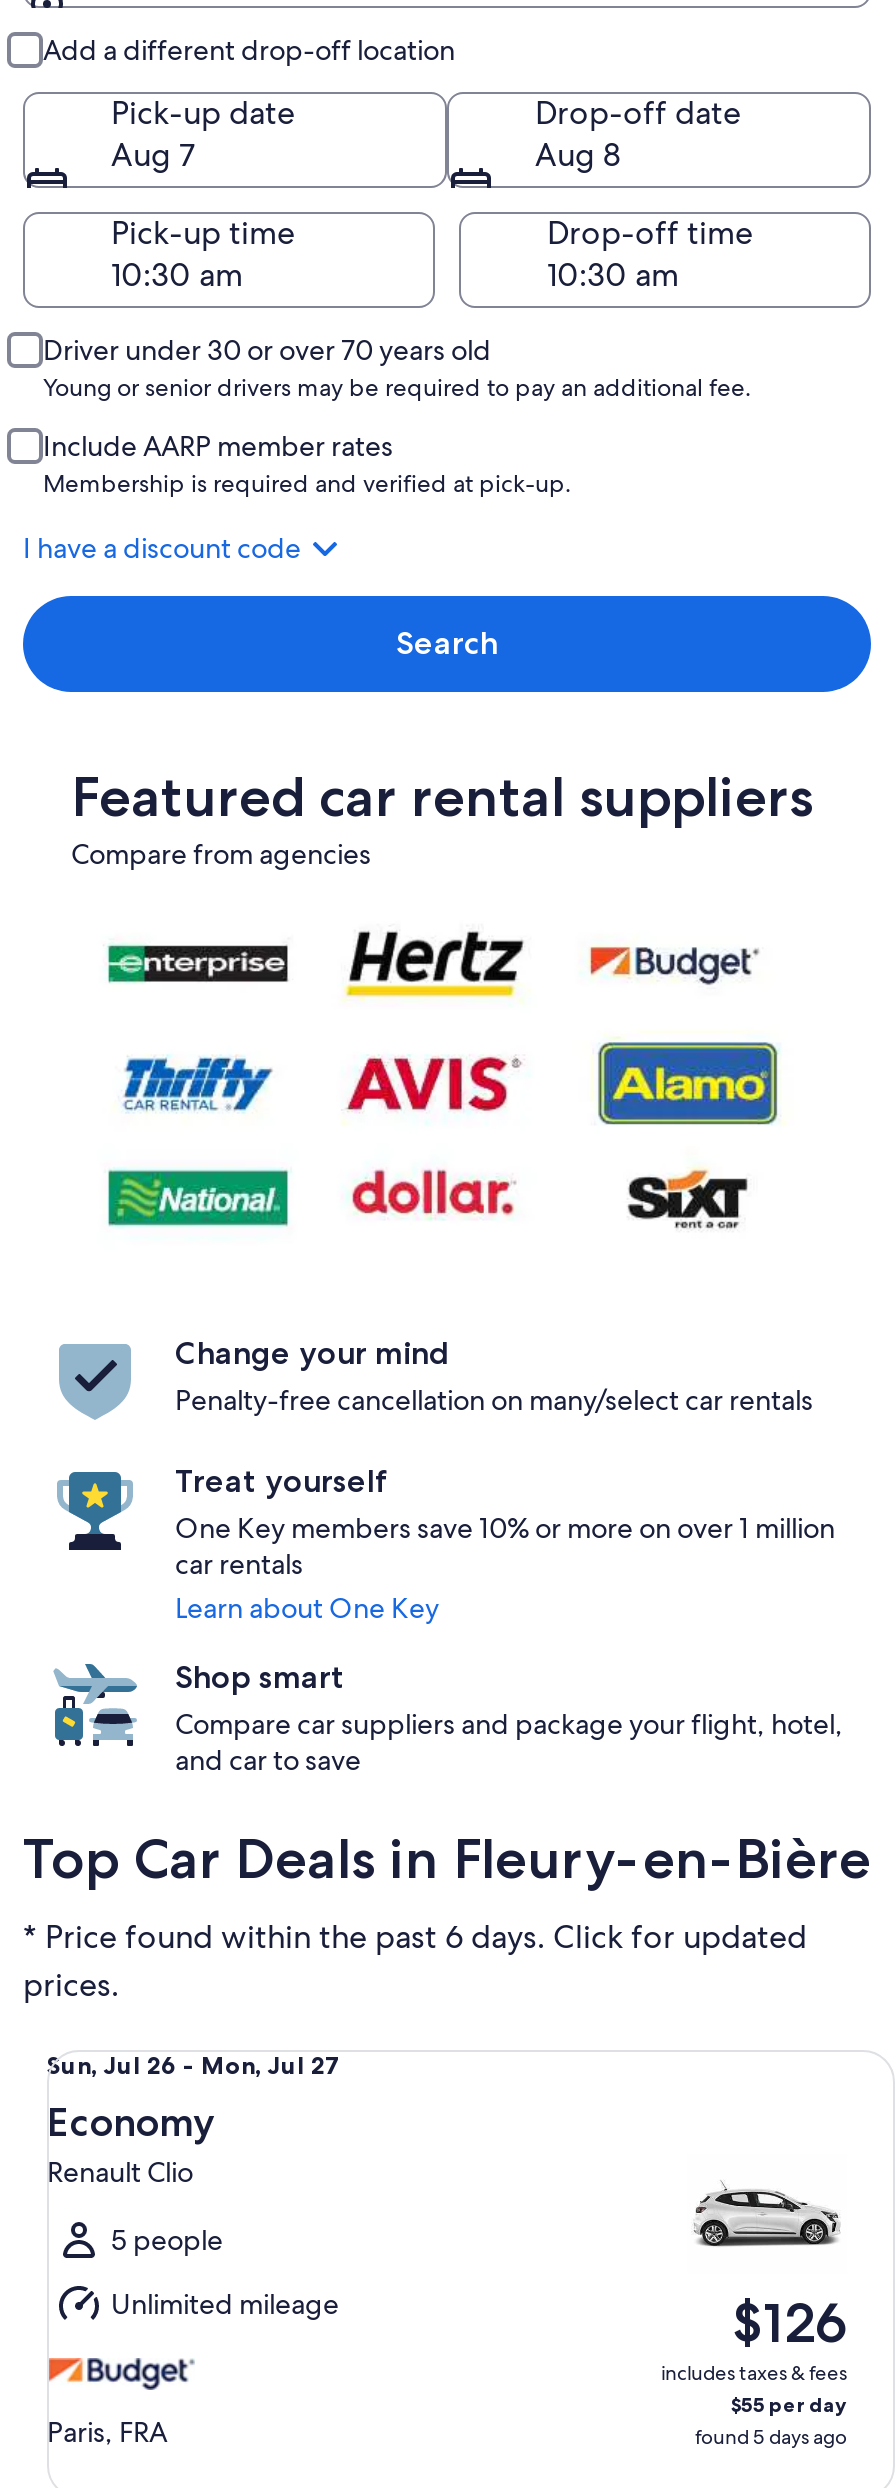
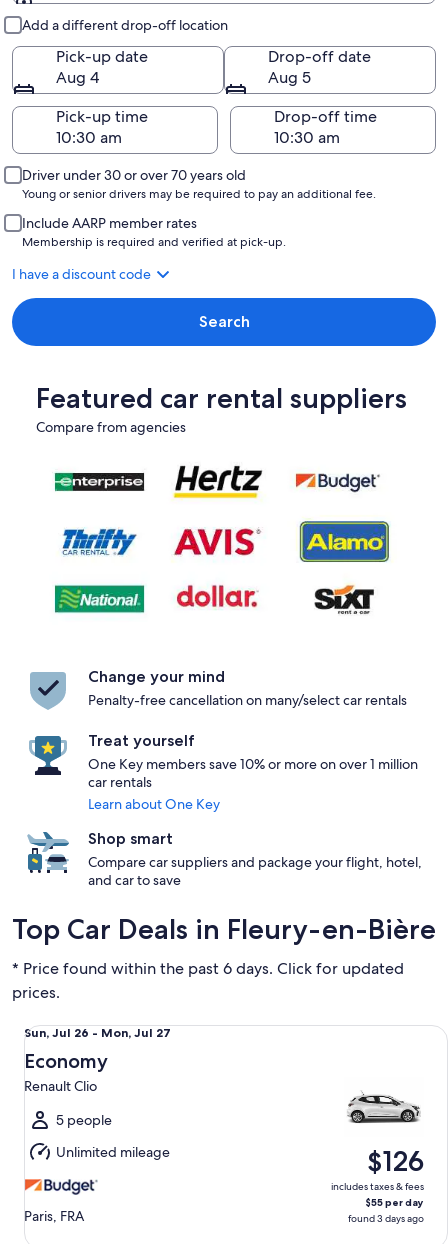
[111,134,195,176] Aug 7 -> [56,67,99,88] Aug 4
[535,134,621,176] Aug 8 -> [268,67,311,88] Aug 5
[695,2425,847,2451] found 5 days ago -> [348,1212,424,1225] found 3 days ago

